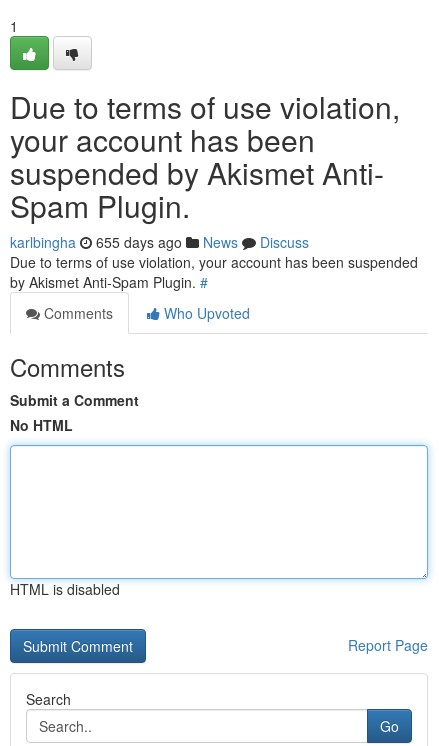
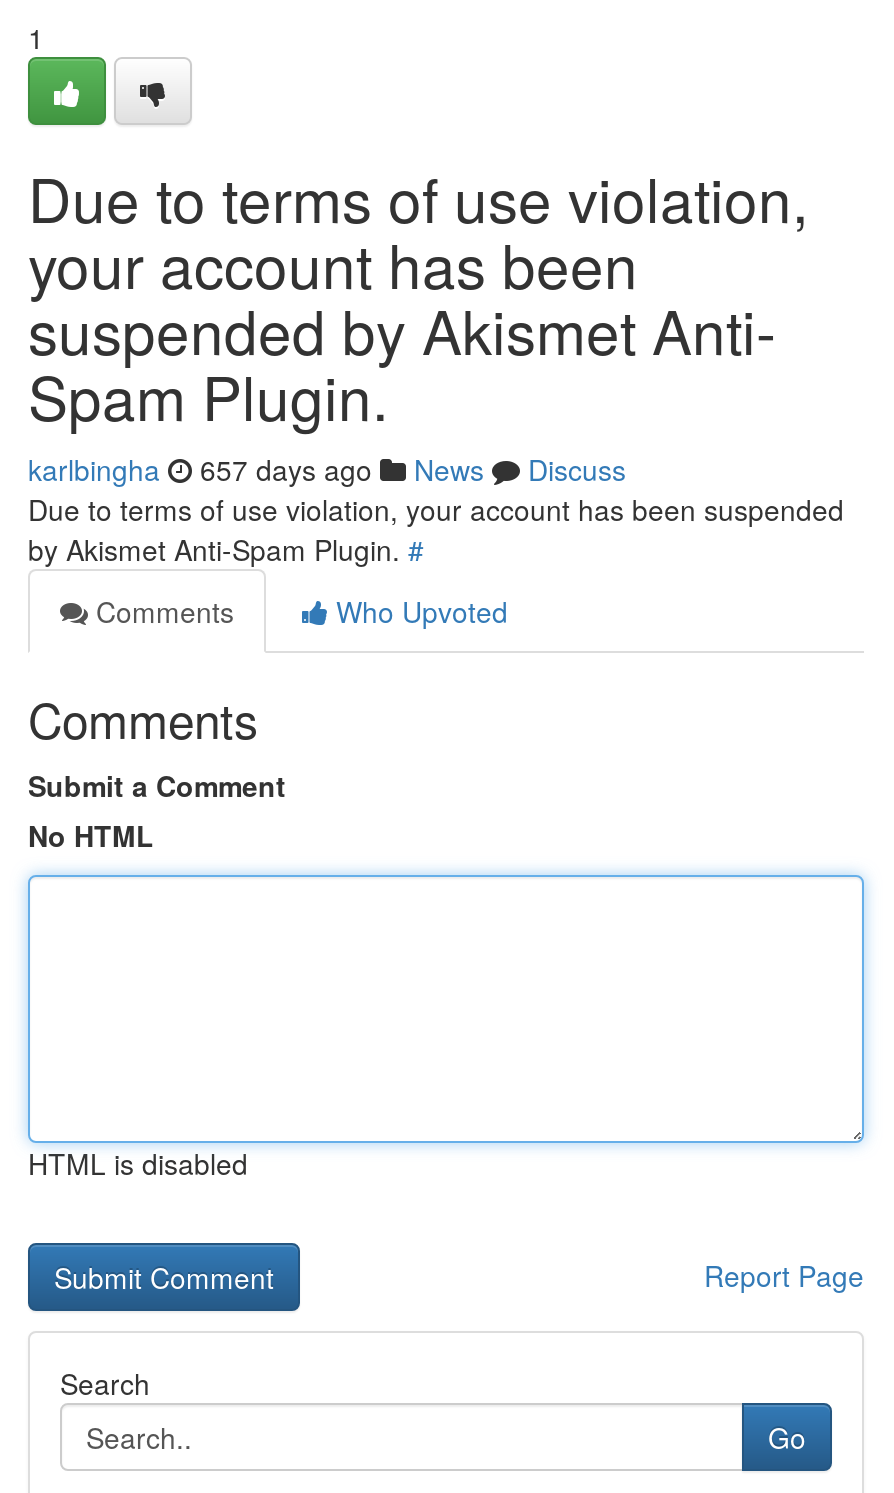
[10,232,309,252] karlbingha 655 days ago News Discuss -> [28,449,626,489] karlbingha 657 days ago News Discuss

